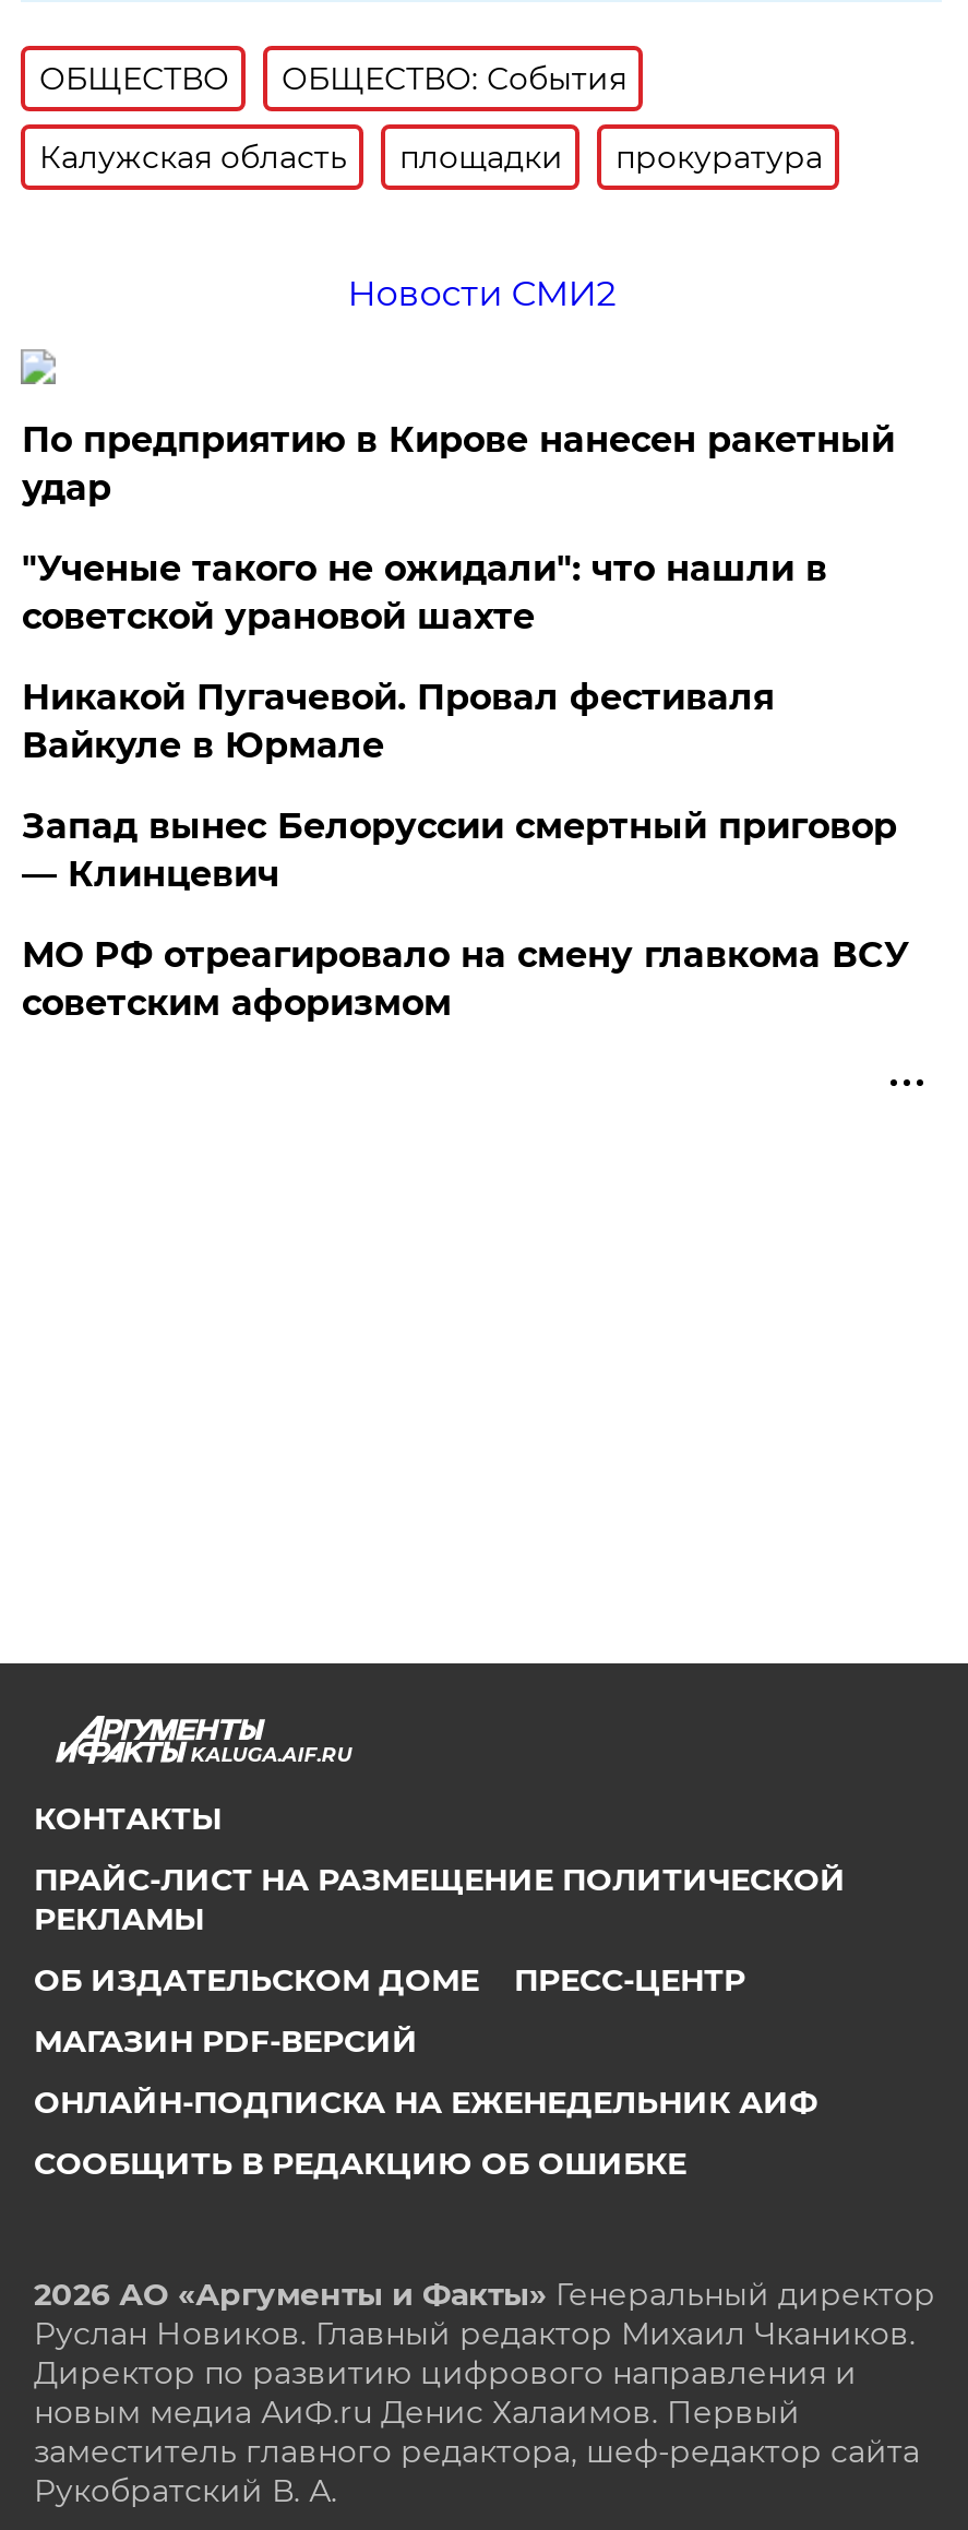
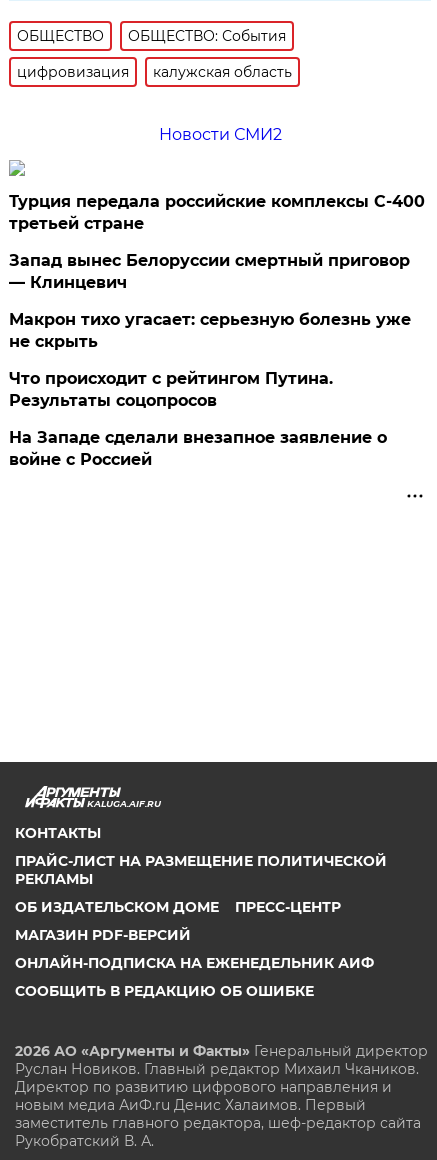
[39,137,823,177] Калужская область | площадки | прокуратура -> [17,63,292,81] цифровизация | калужская область
[22,419,895,766] По предприятию в Кирове нанесен ракетный | удар | "Ученые такого не ожидали": что нашли в | советской урановой шахте | Никакой Пугачевой. Провал фестиваля | Вайкуле в Юрмале -> [9,192,425,233] Турция передала российские комплексы С-400 | третьей стране
moved [22,805,897,895] -> [9,251,410,292]: Запад вынес Белоруссии смертный приговор | — Клинцевич
[22,934,910,1024] МО РФ отреагировало на смену главкома ВСУ | советским афоризмом -> [9,310,411,469] Макрон тихо угасает: серьезную болезнь уже | не скрыть | Что происходит с рейтингом Путина. | Результаты соцопросов | На Западе сделали внезапное заявление о | войне с Россией

